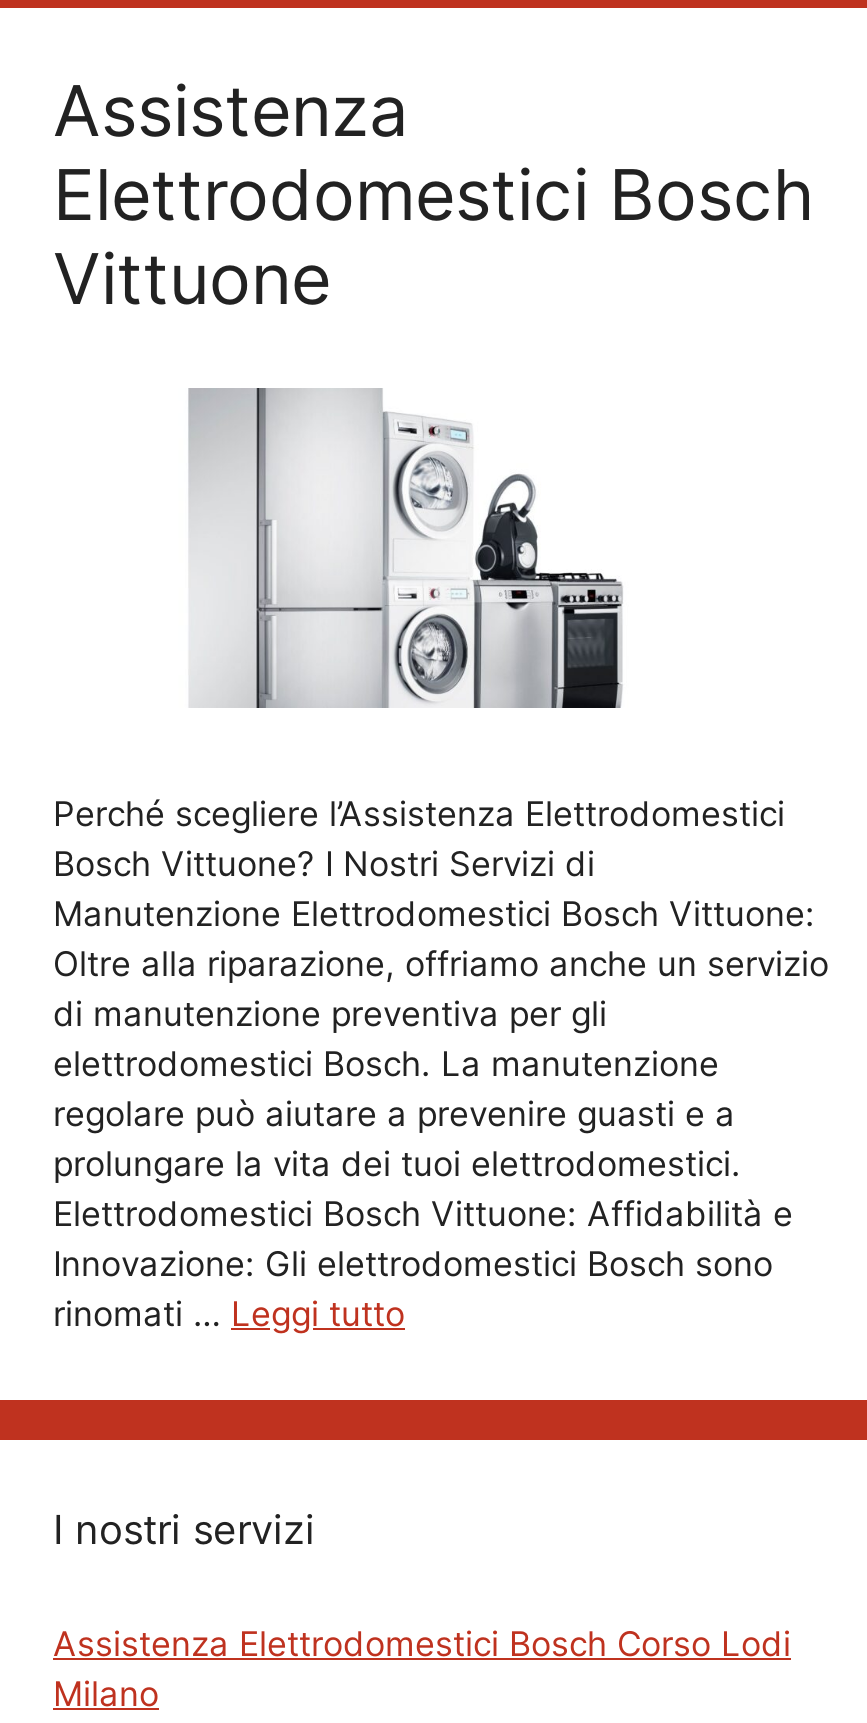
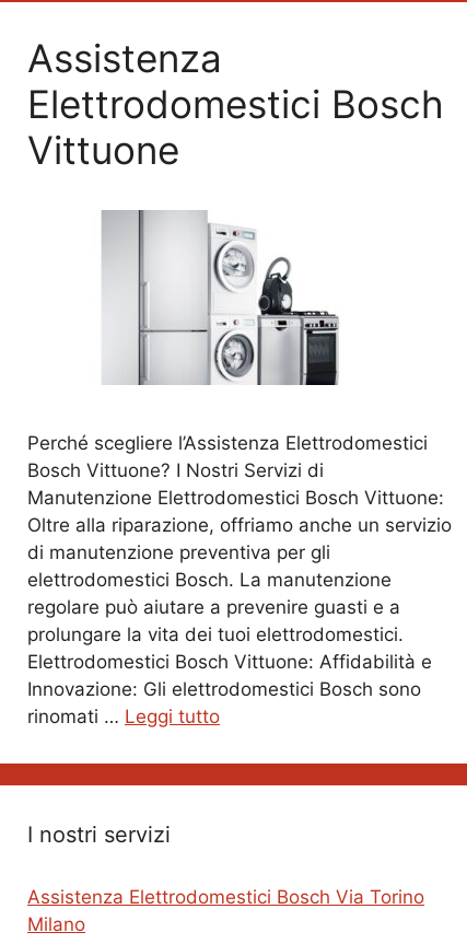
[53,1624,791,1664] Assistenza Elettrodomestici Bosch Corso Lodi -> [27,886,424,908] Assistenza Elettrodomestici Bosch Via Torino

